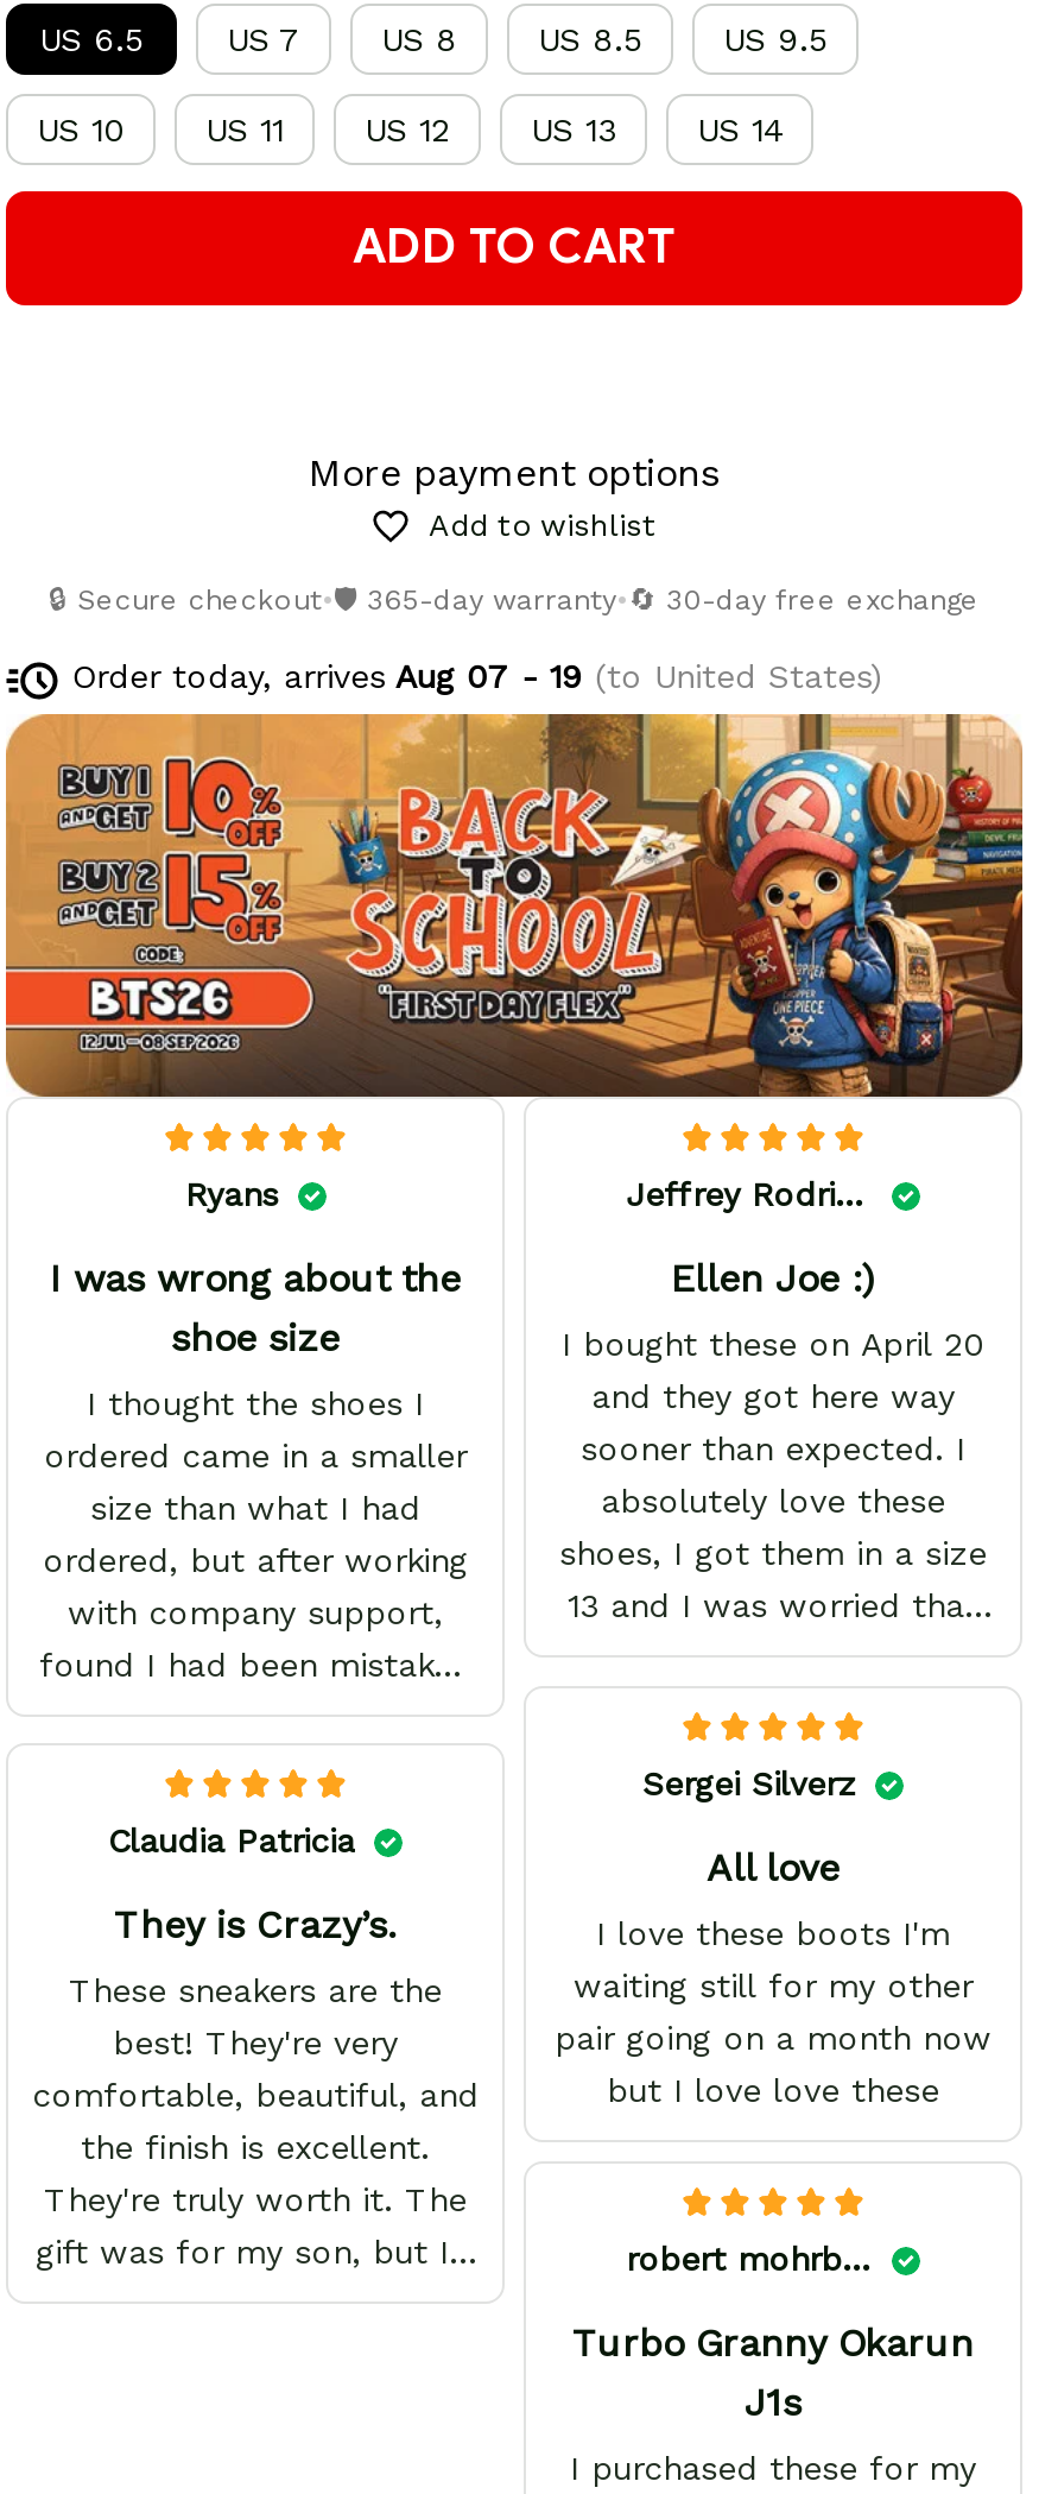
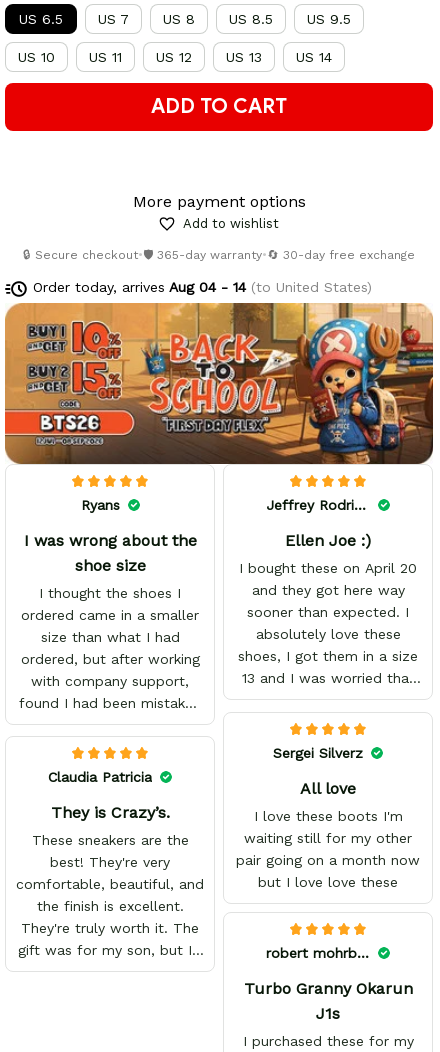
[72,657,882,695] Order today, arrives Aug 07 - 19 (to United States) -> [33,279,372,295] Order today, arrives Aug 04 - 14 (to United States)

